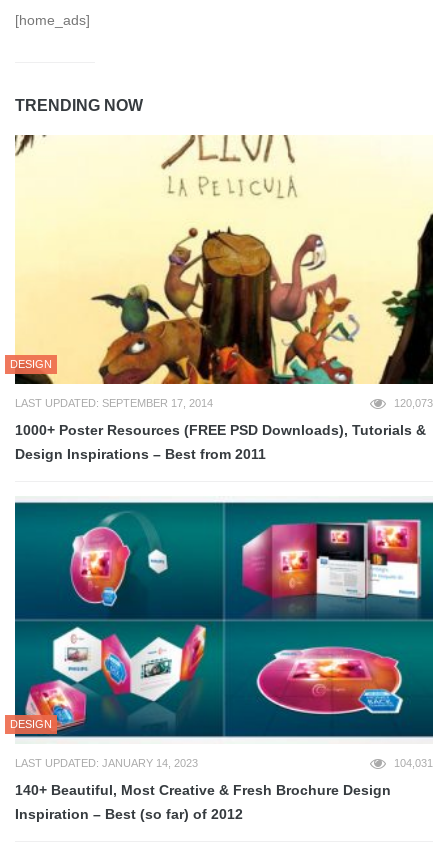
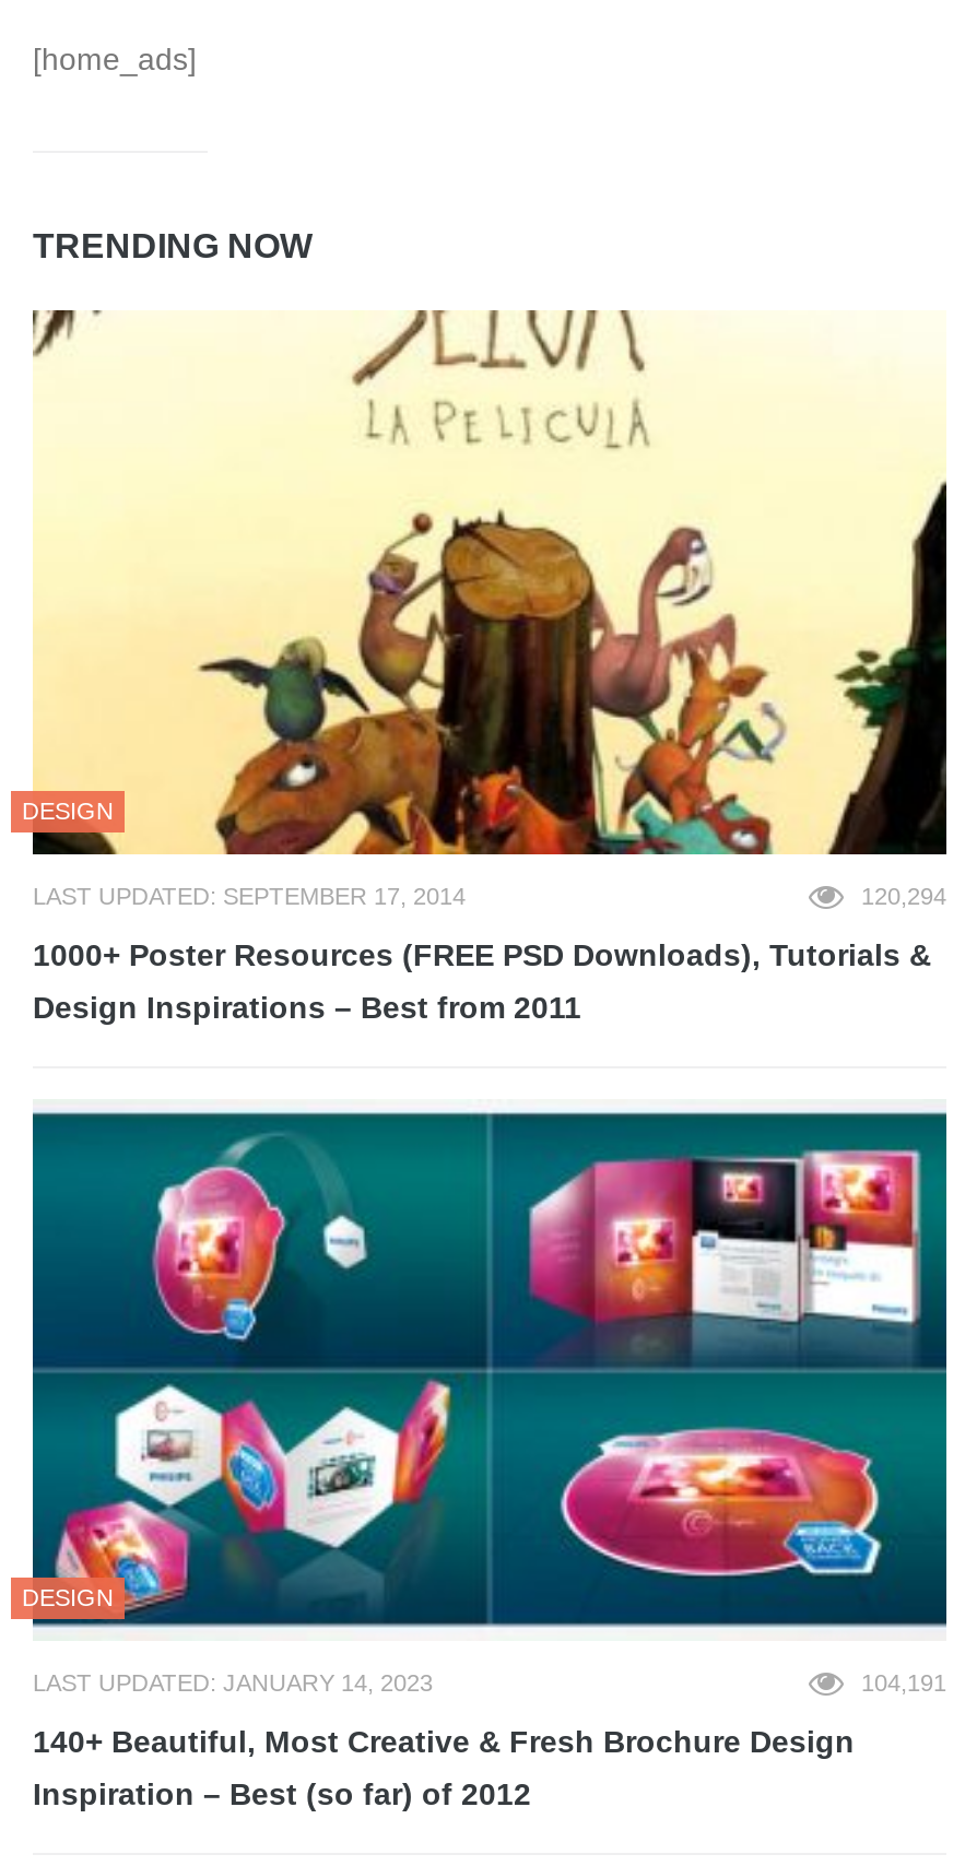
[391,397,433,409] 120,073 -> [855,882,946,908] 120,294
[391,757,433,769] 104,031 -> [855,1669,946,1695] 104,191

